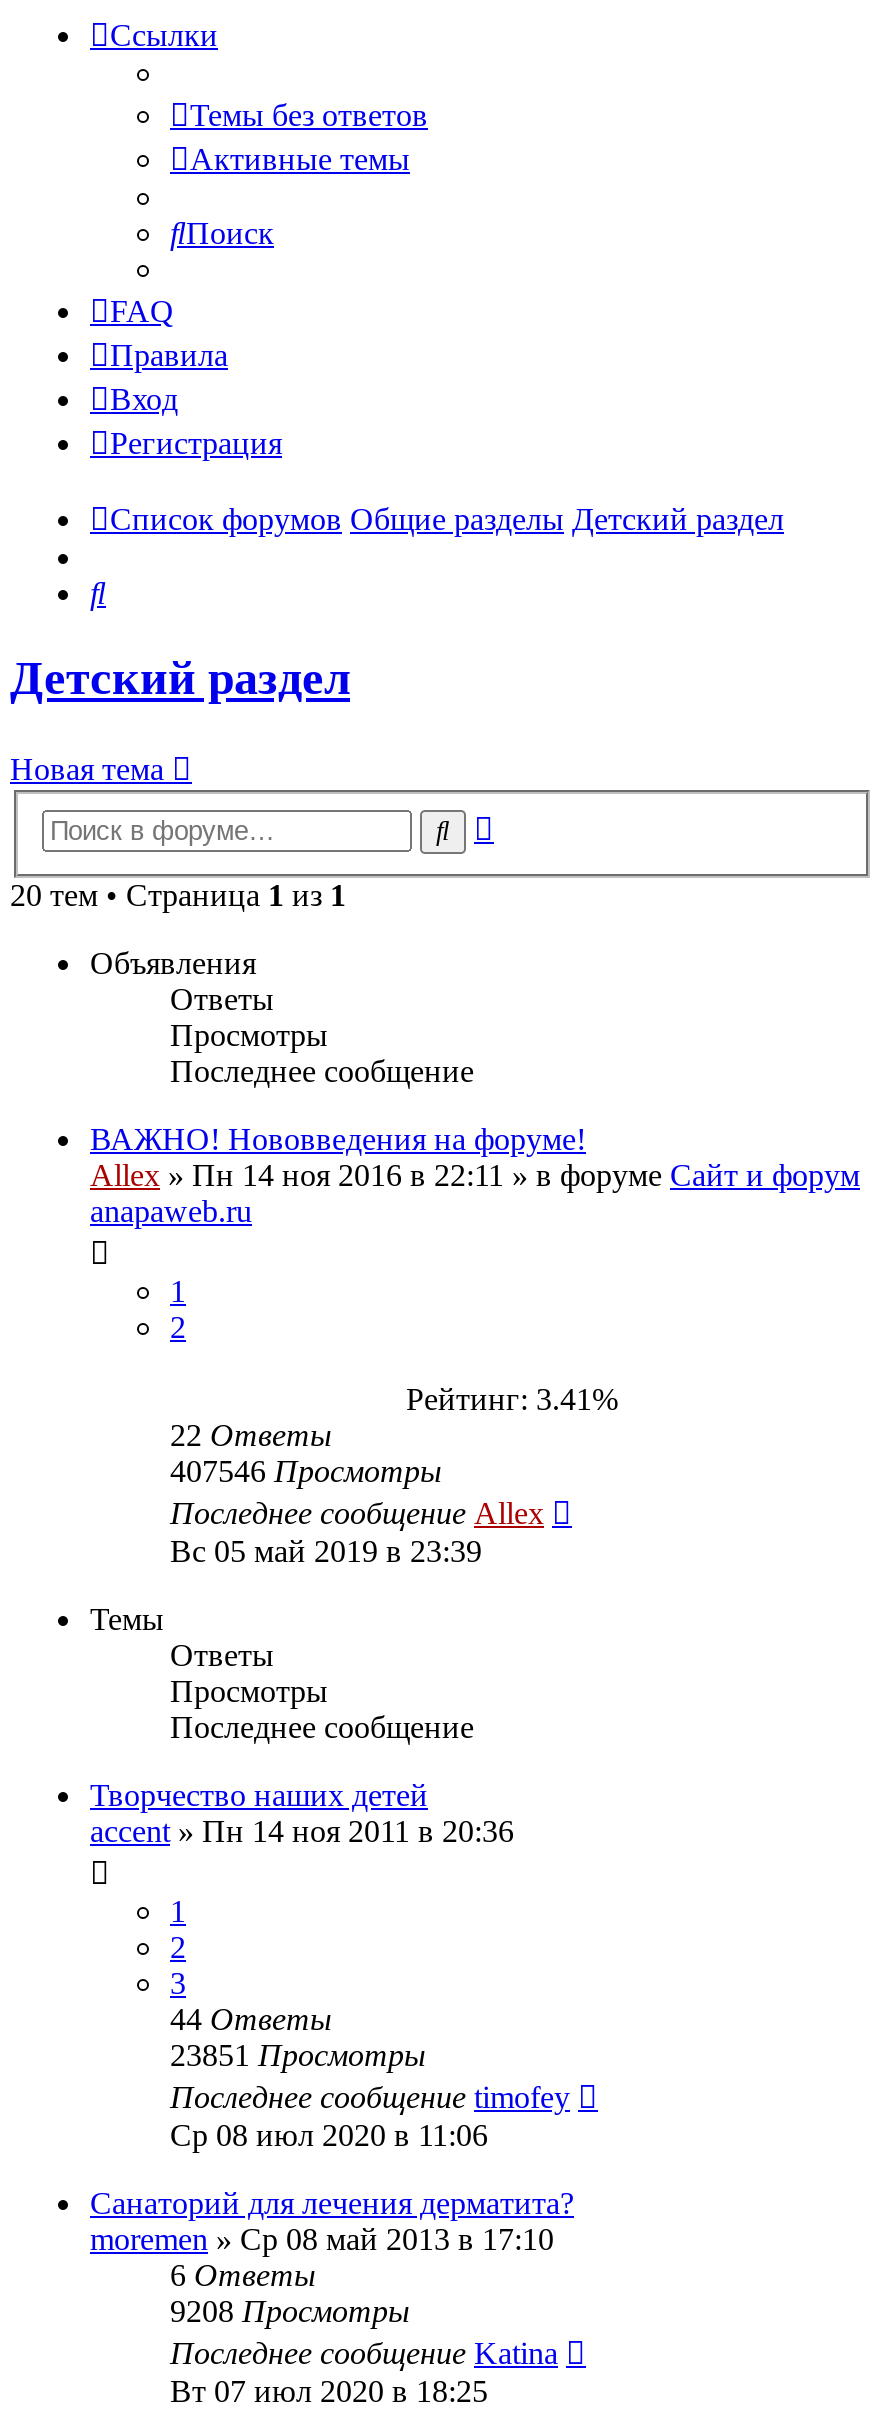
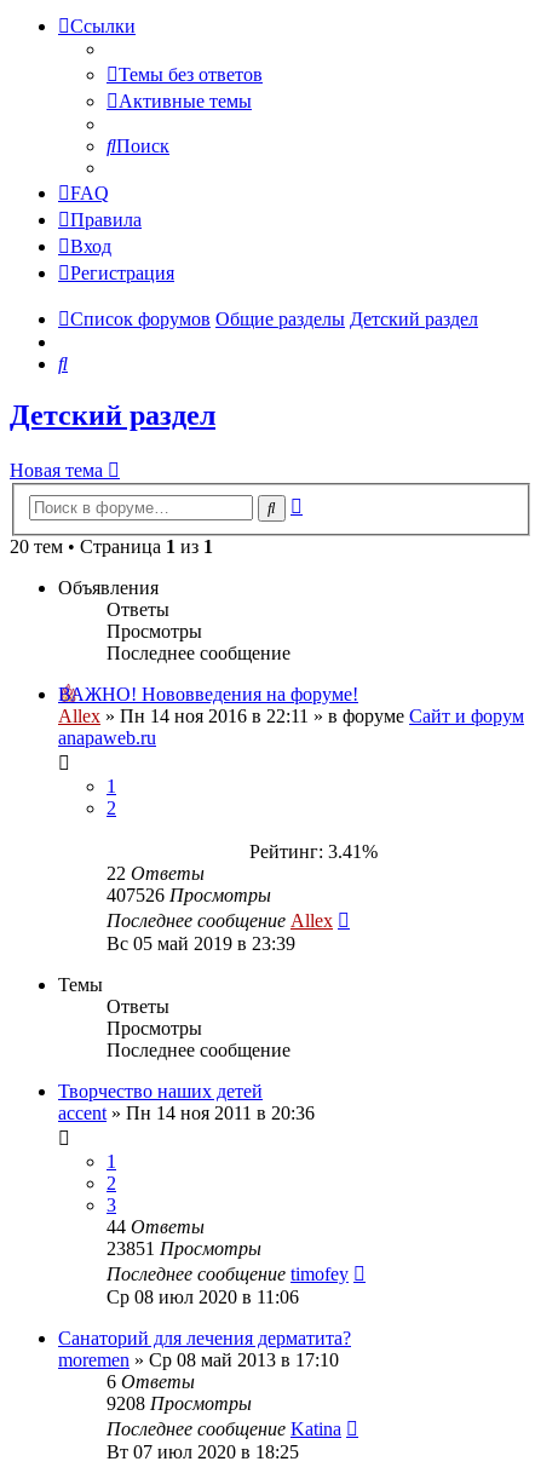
[170,1454,442,1488] 407546 Просмотры -> [107,885,271,905] 407526 Просмотры

